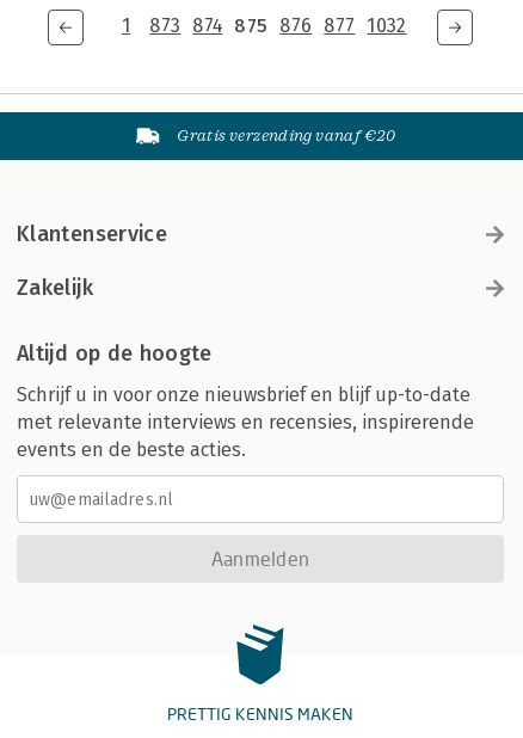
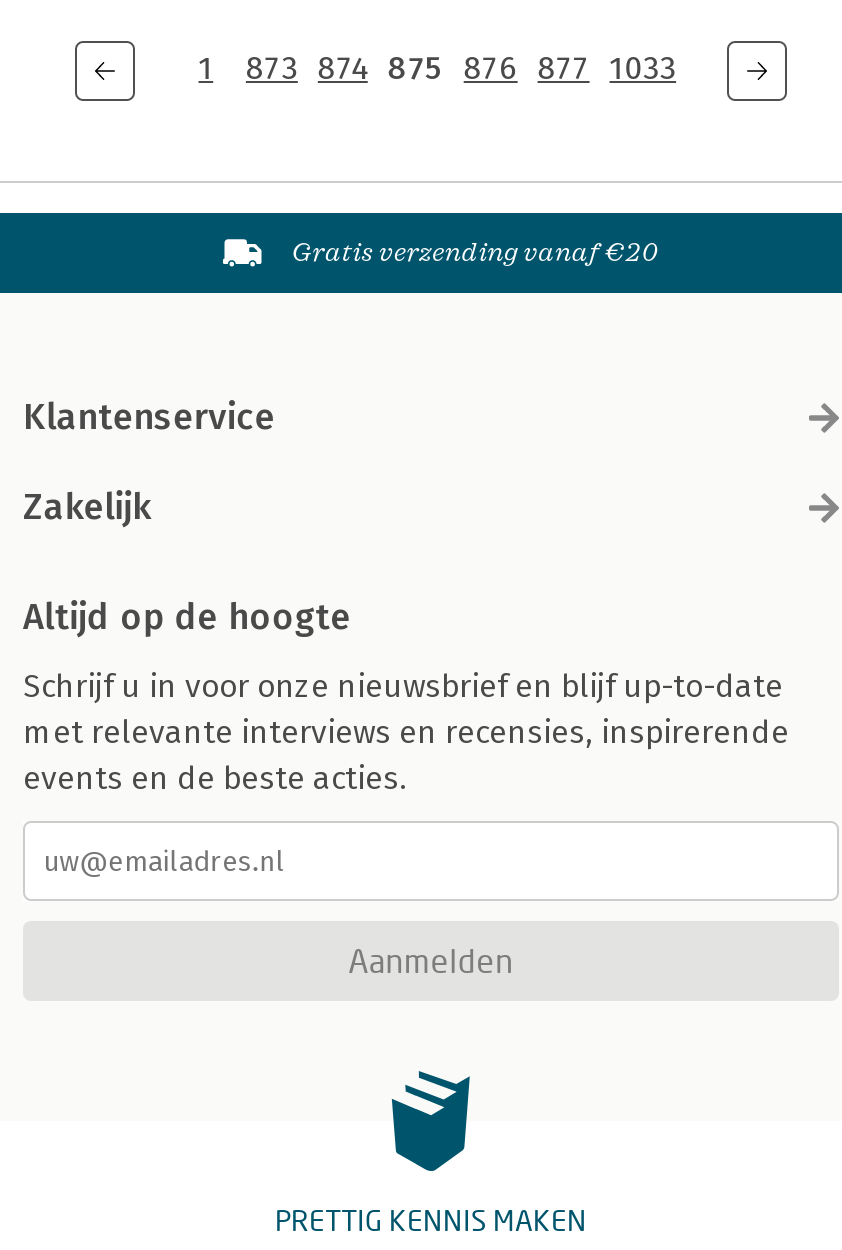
[122,14,407,37] 1 873 874 875 876 877 1032 -> [199,49,676,87] 1 873 874 875 876 877 1033

